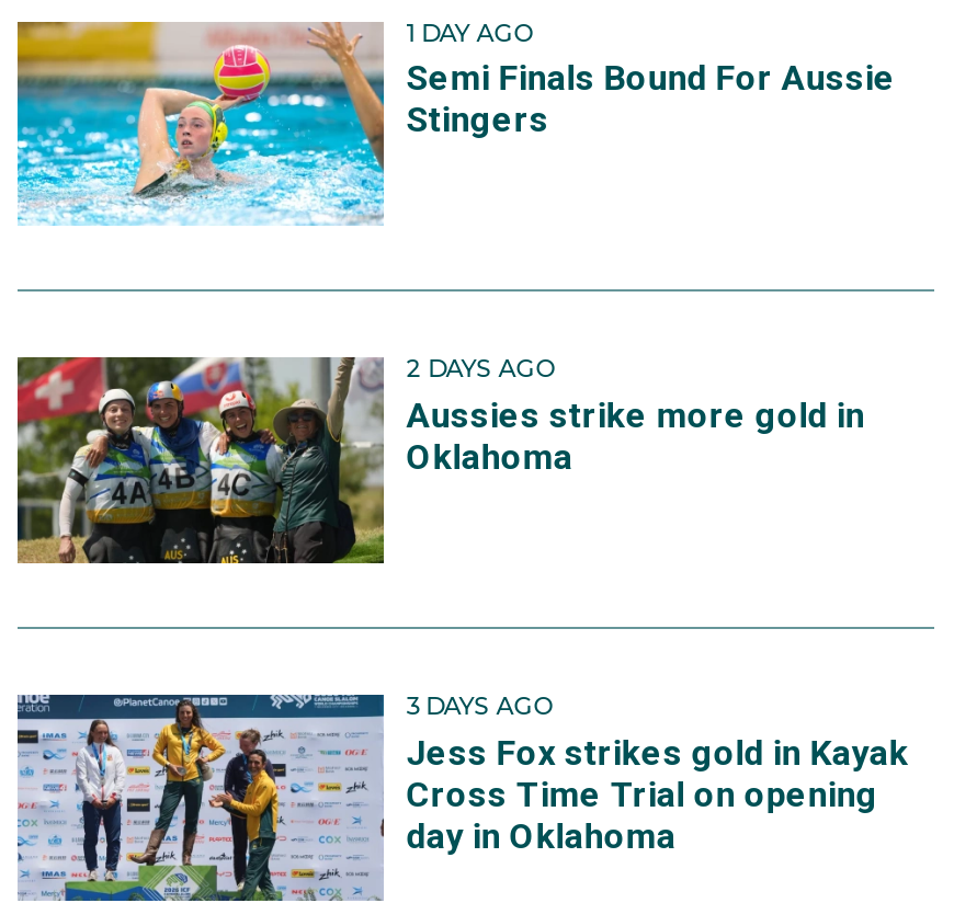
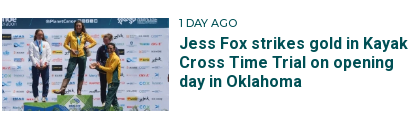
[15,19,895,227] [image] | Semi Finals Bound For Aussie | Stingers -> none
[15,354,865,567] [image] | 2 DAYS AGO | Aussies strike more gold in | Oklahoma -> none
[406,691,553,722] 3 DAYS AGO -> none

